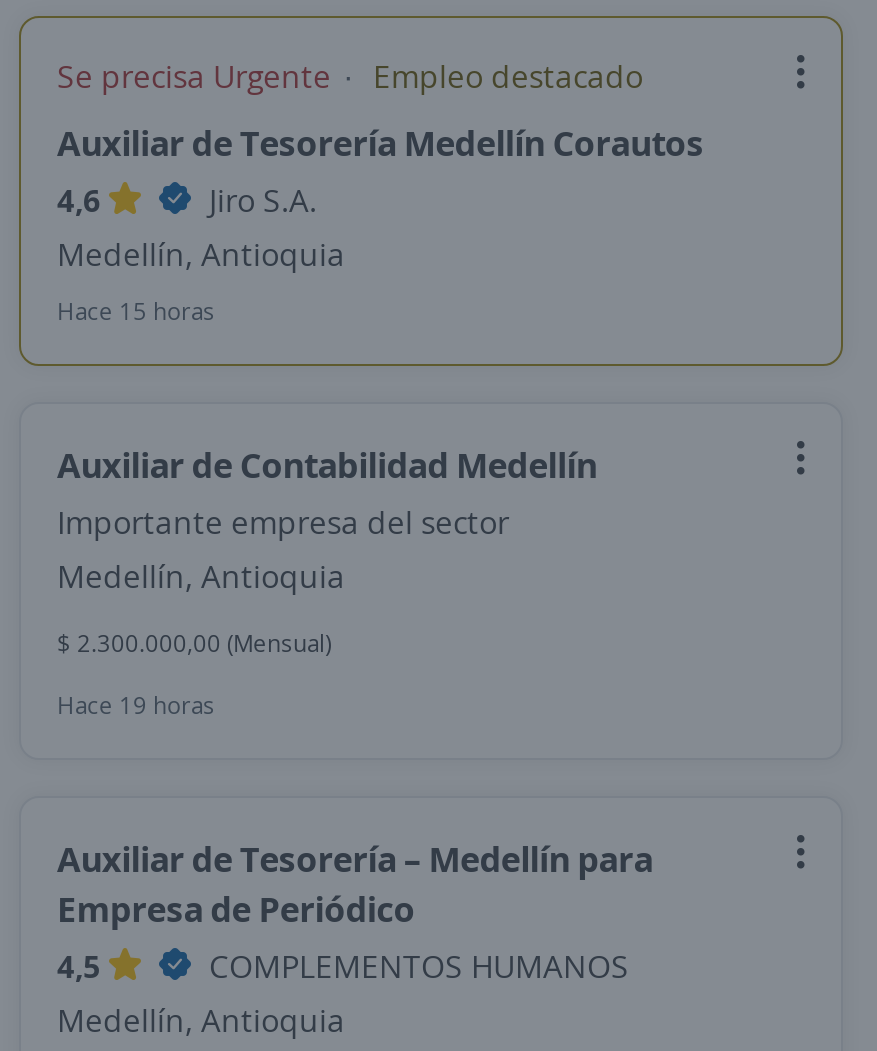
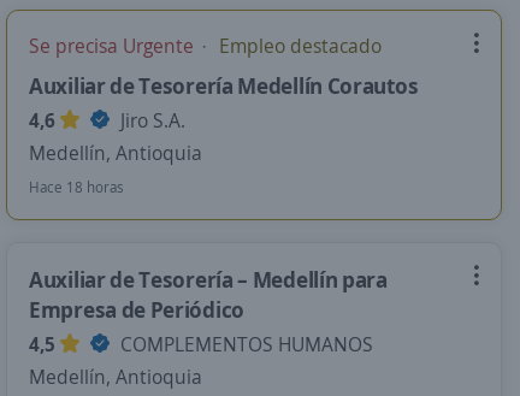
[57,294,597,722] Hace 15 horas | Auxiliar de Contabilidad Medellín | Importante empresa del sector | Medellín, Antioquia | $ 2.300.000,00 (Mensual) | Hace 19 horas -> [29,177,124,197] Hace 18 horas

